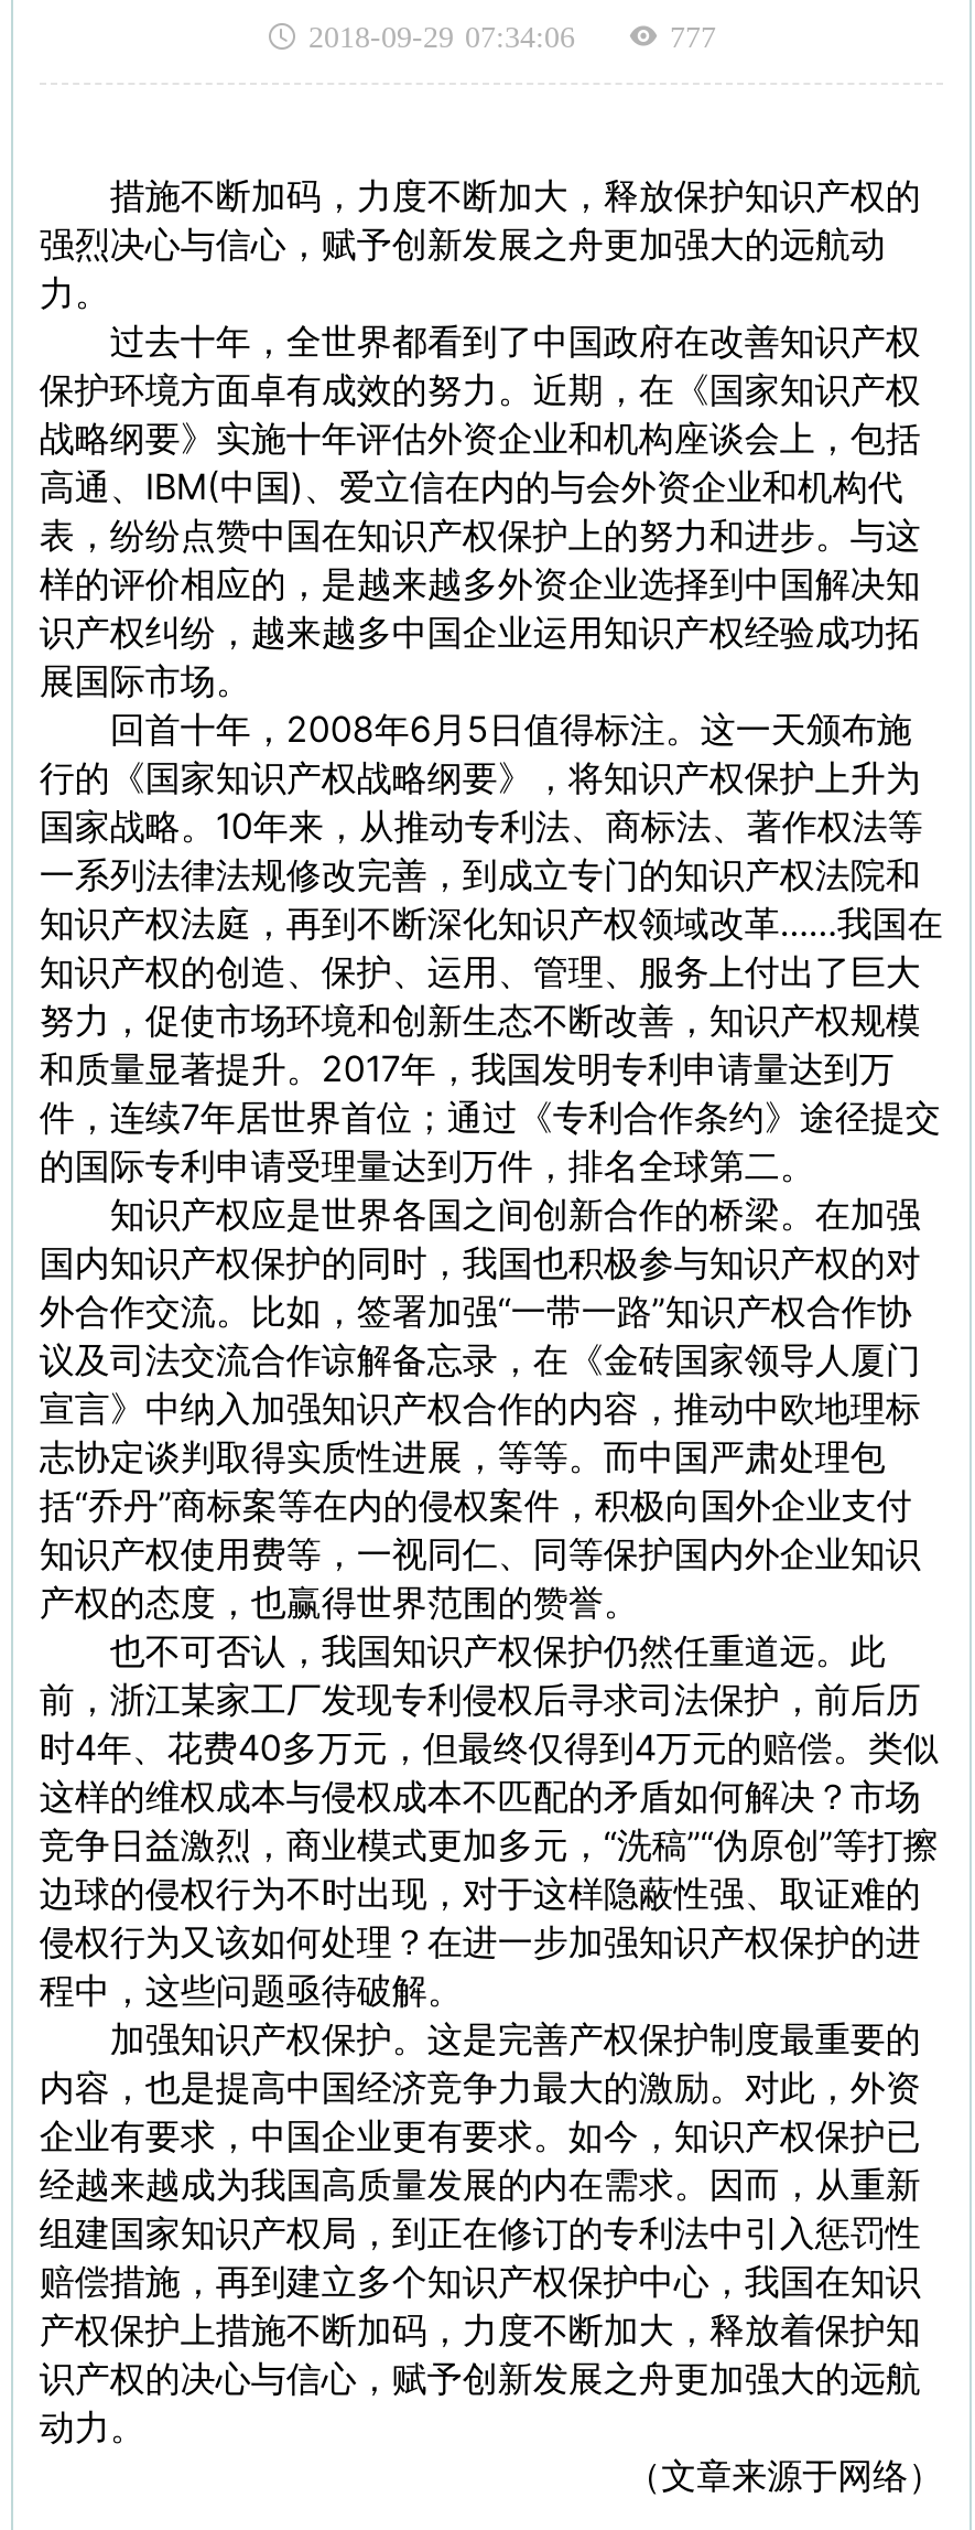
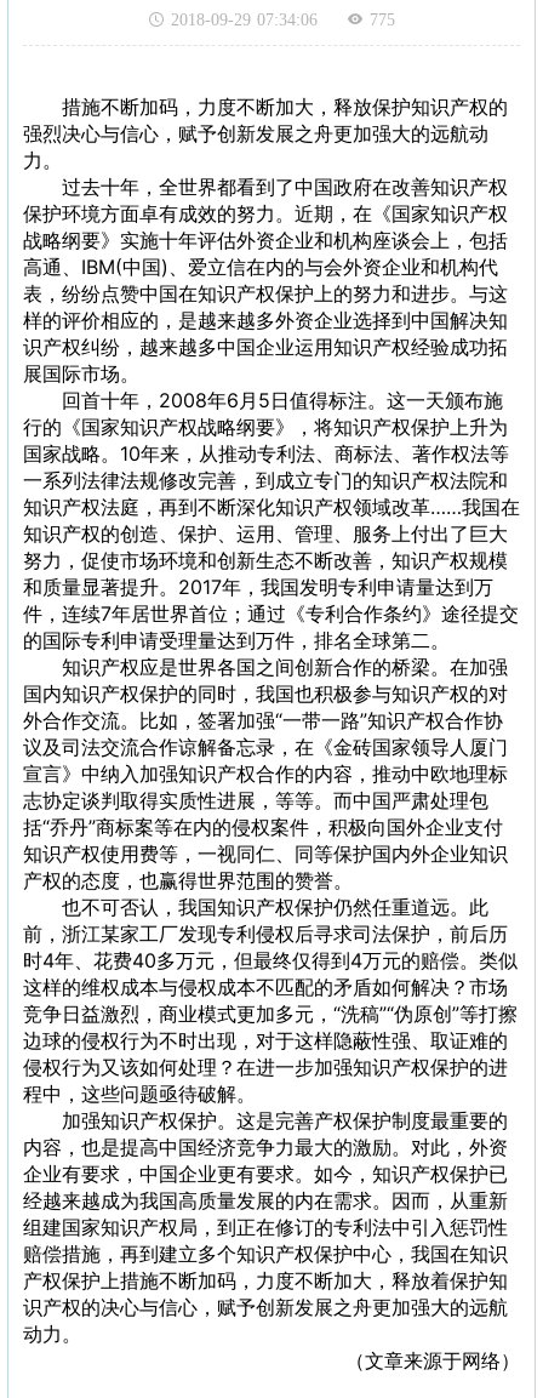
[670,22,716,52] 777 -> [370,11,395,28] 775

